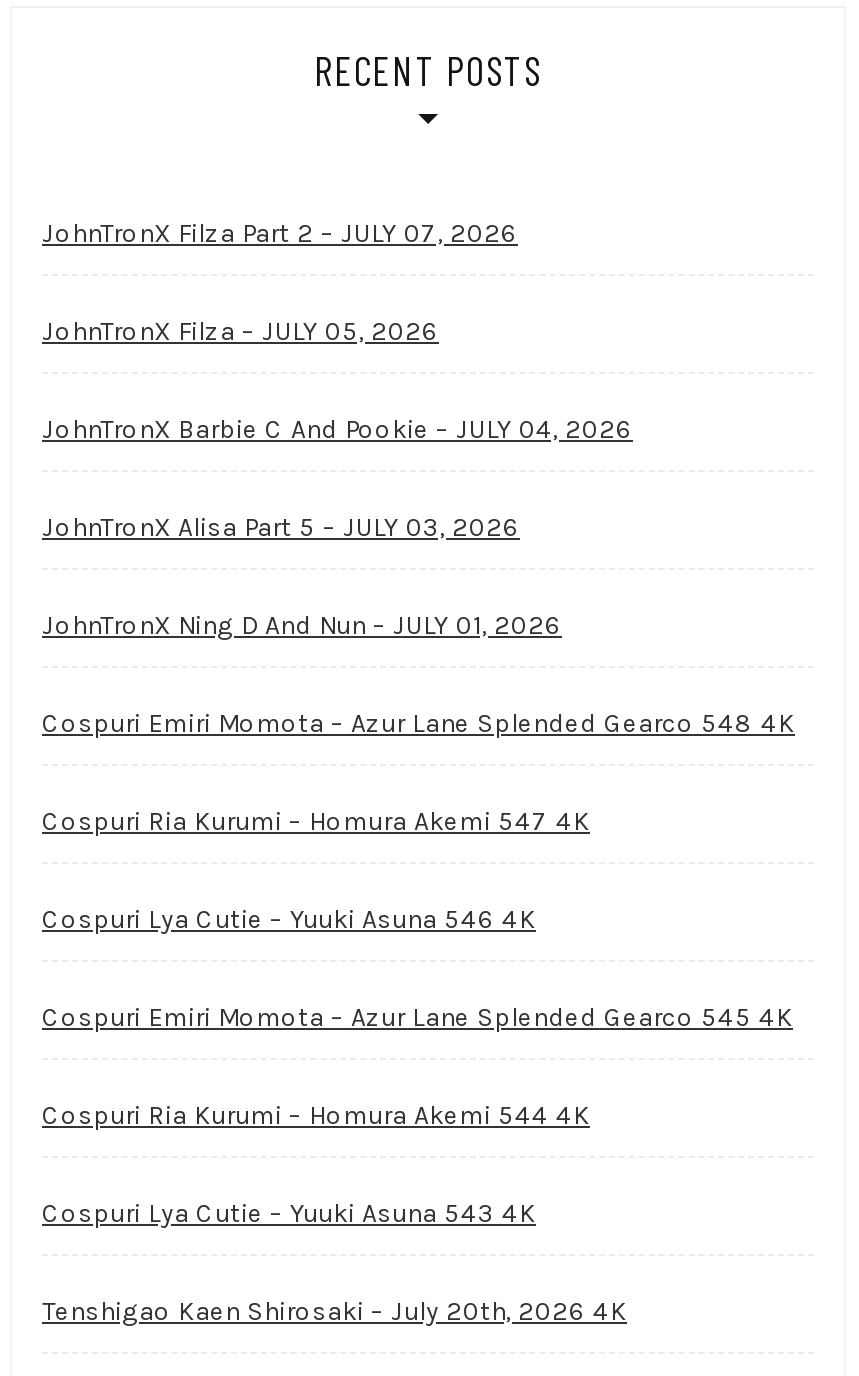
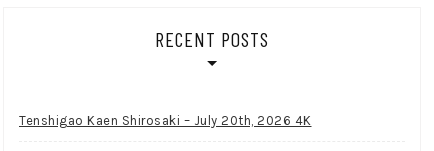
[42,217,795,1227] JohnTronX Filza Part 2 – JULY 07, 2026 | JohnTronX Filza – JULY 05, 2026 | JohnTronX Barbie C And Pookie – JULY 04, 2026 | JohnTronX Alisa Part 5 – JULY 03, 2026 | JohnTronX Ning D And Nun – JULY 01, 2026 | Cospuri Emiri Momota – Azur Lane Splended Gearco 548 4K | Cospuri Ria Kurumi – Homura Akemi 547 4K | Cospuri Lya Cutie – Yuuki Asuna 546 4K | Cospuri Emiri Momota – Azur Lane Splended Gearco 545 4K | Cospuri Ria Kurumi – Homura Akemi 544 4K | Cospuri Lya Cutie – Yuuki Asuna 543 4K -> none

